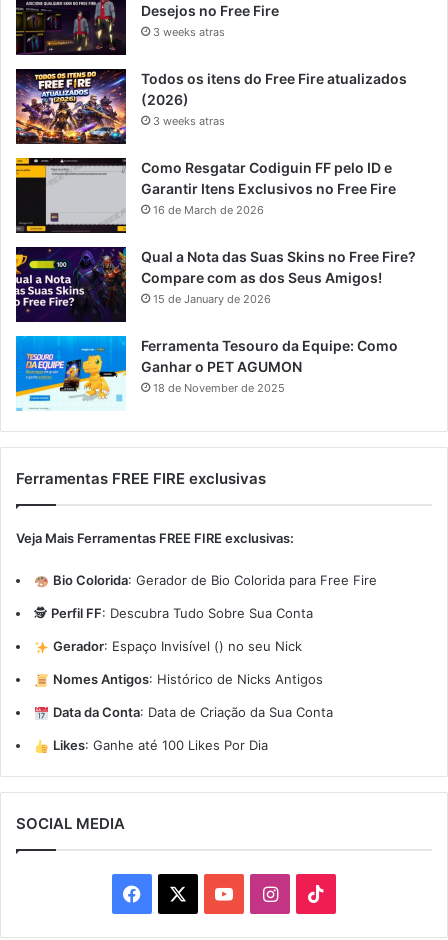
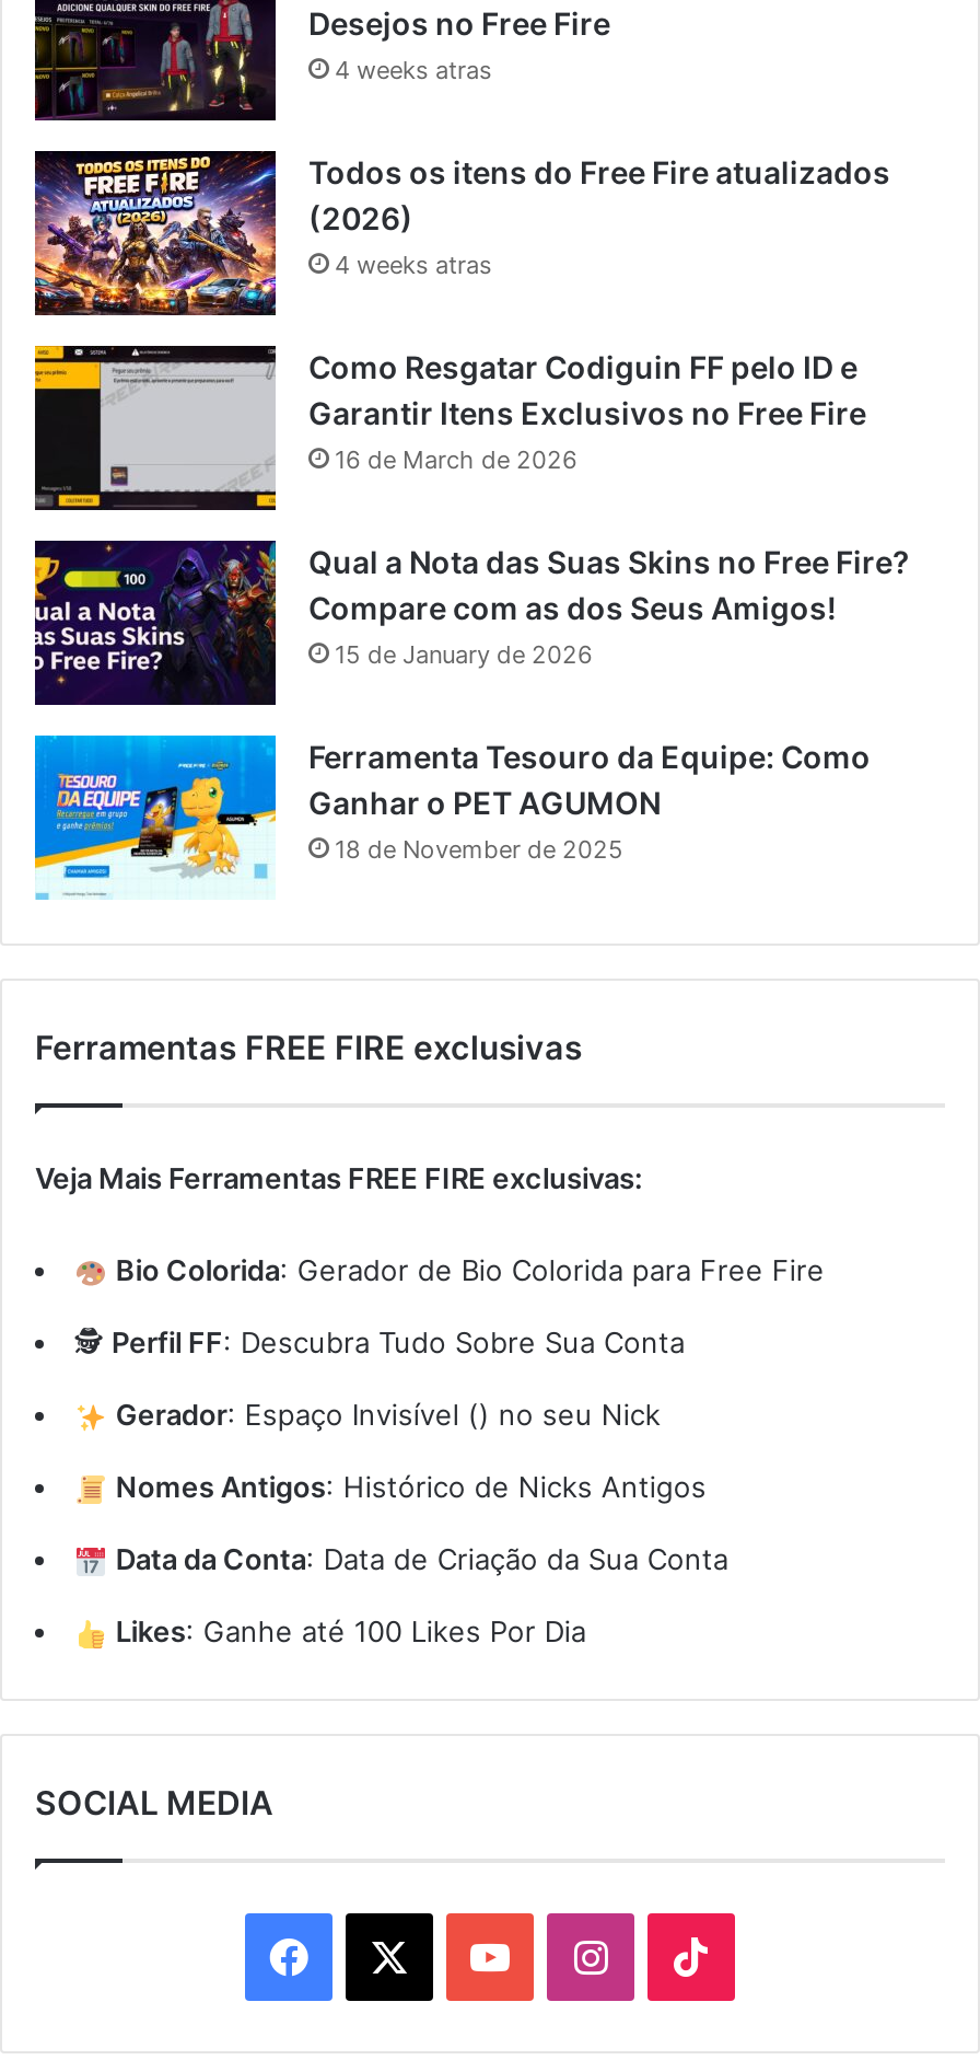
[153,25,225,39] 3 weeks atras -> [335,55,492,85] 4 weeks atras
[153,114,225,128] 3 weeks atras -> [335,250,492,280] 4 weeks atras

